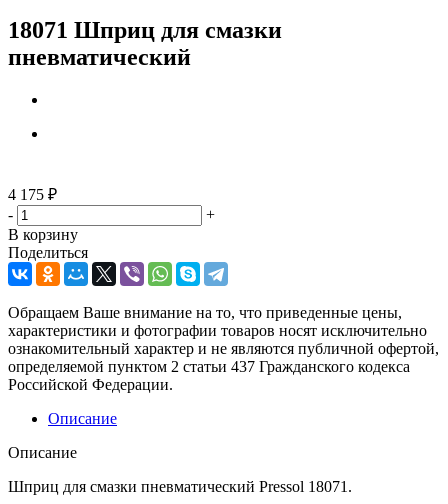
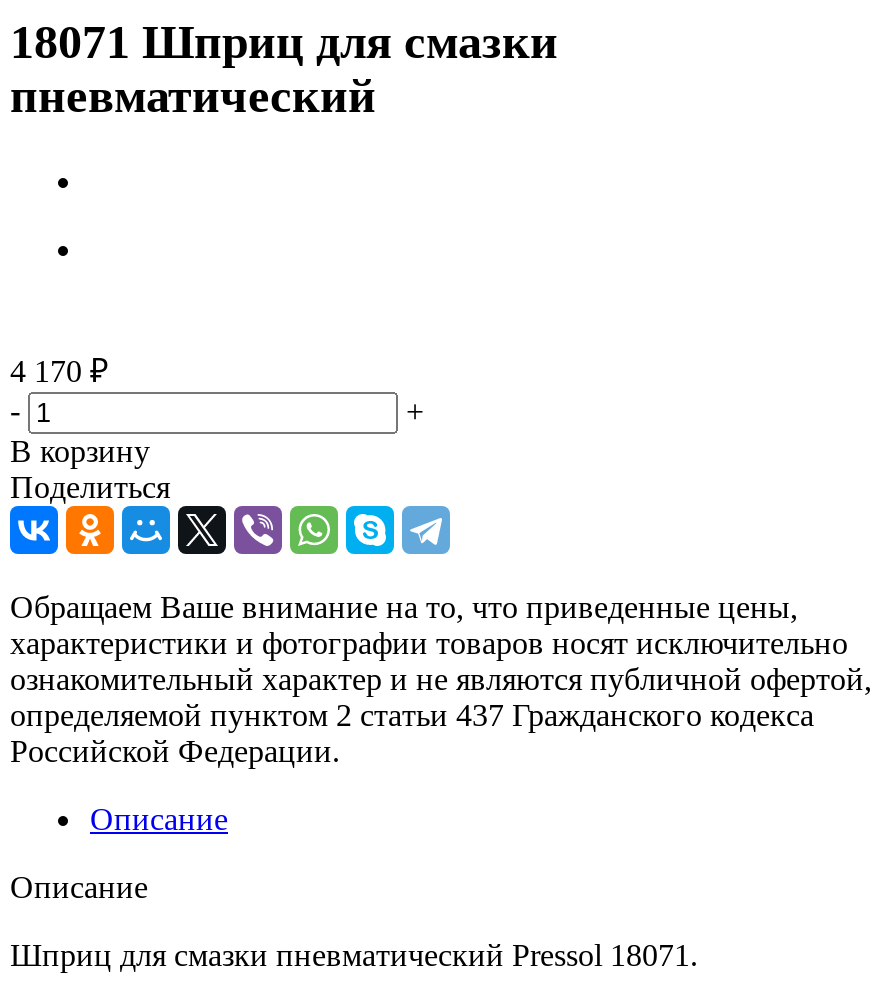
[8,186,57,203] 4 175 ₽ -> [10,354,108,388] 4 170 ₽

